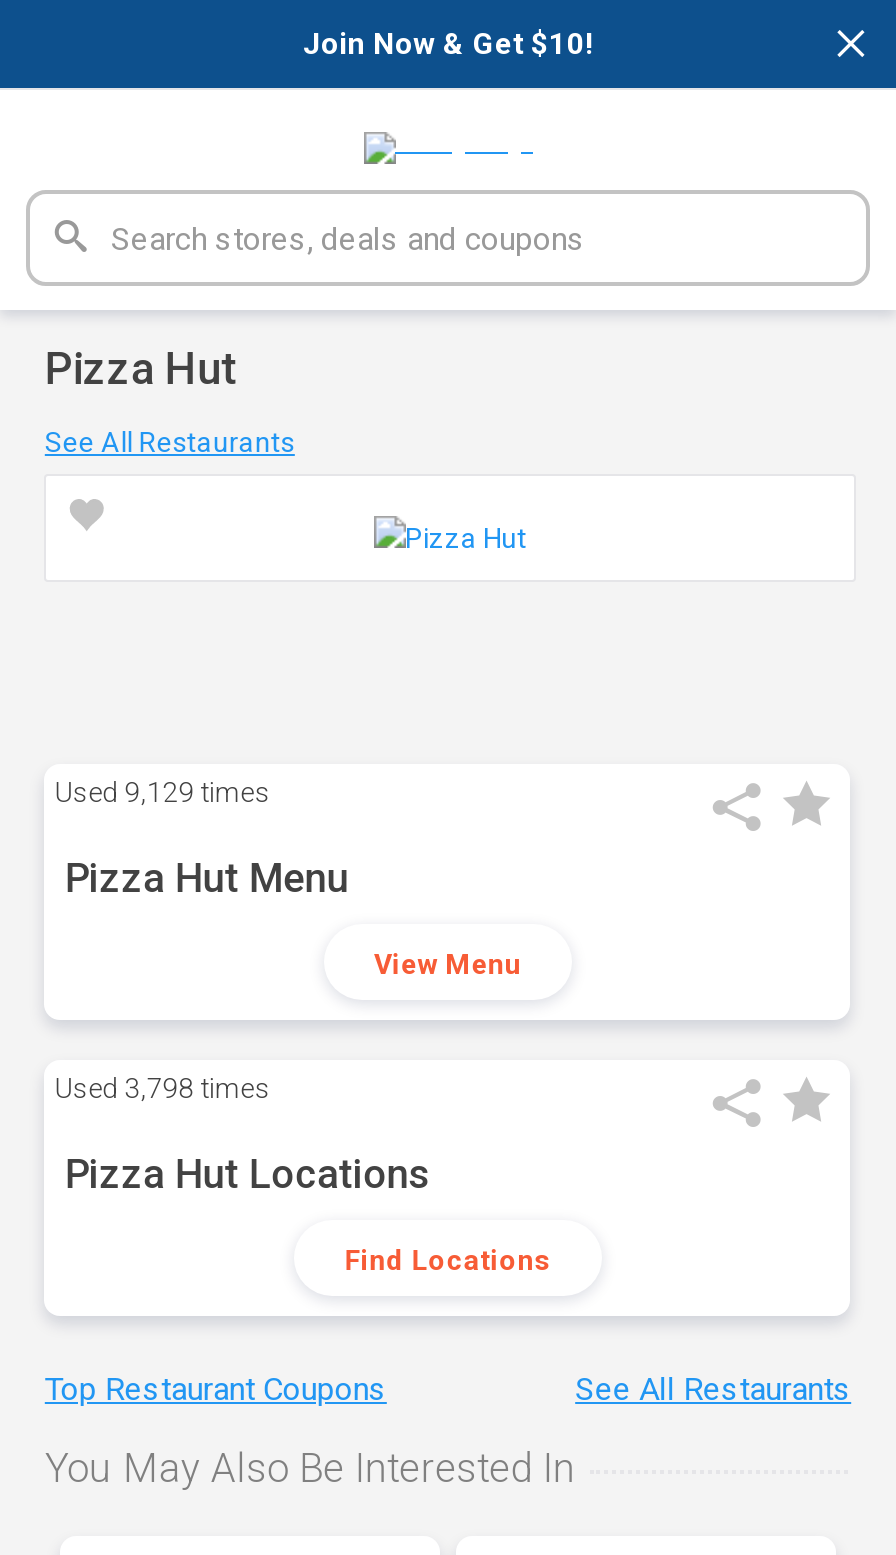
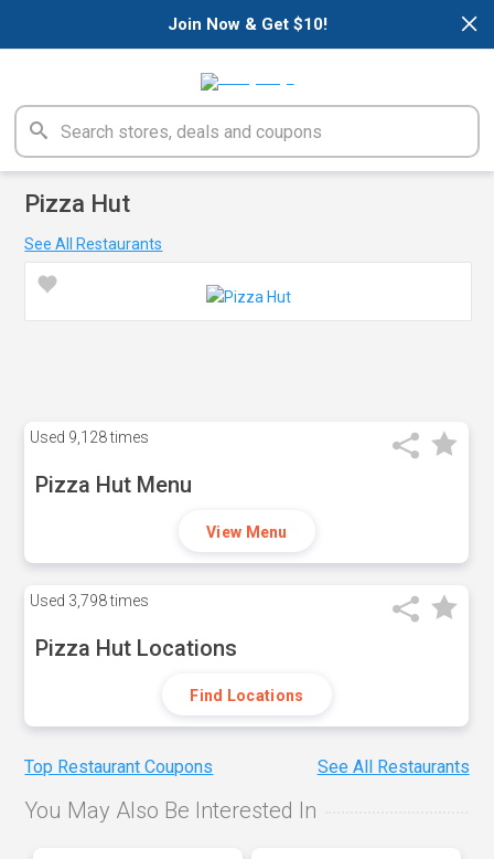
[55,776,271,808] Used 9,129 times -> [30,428,149,446] Used 9,128 times

